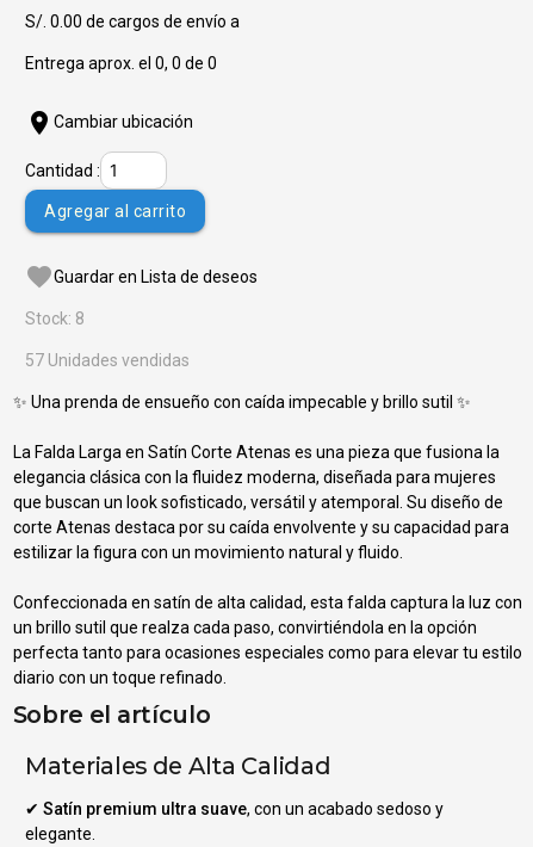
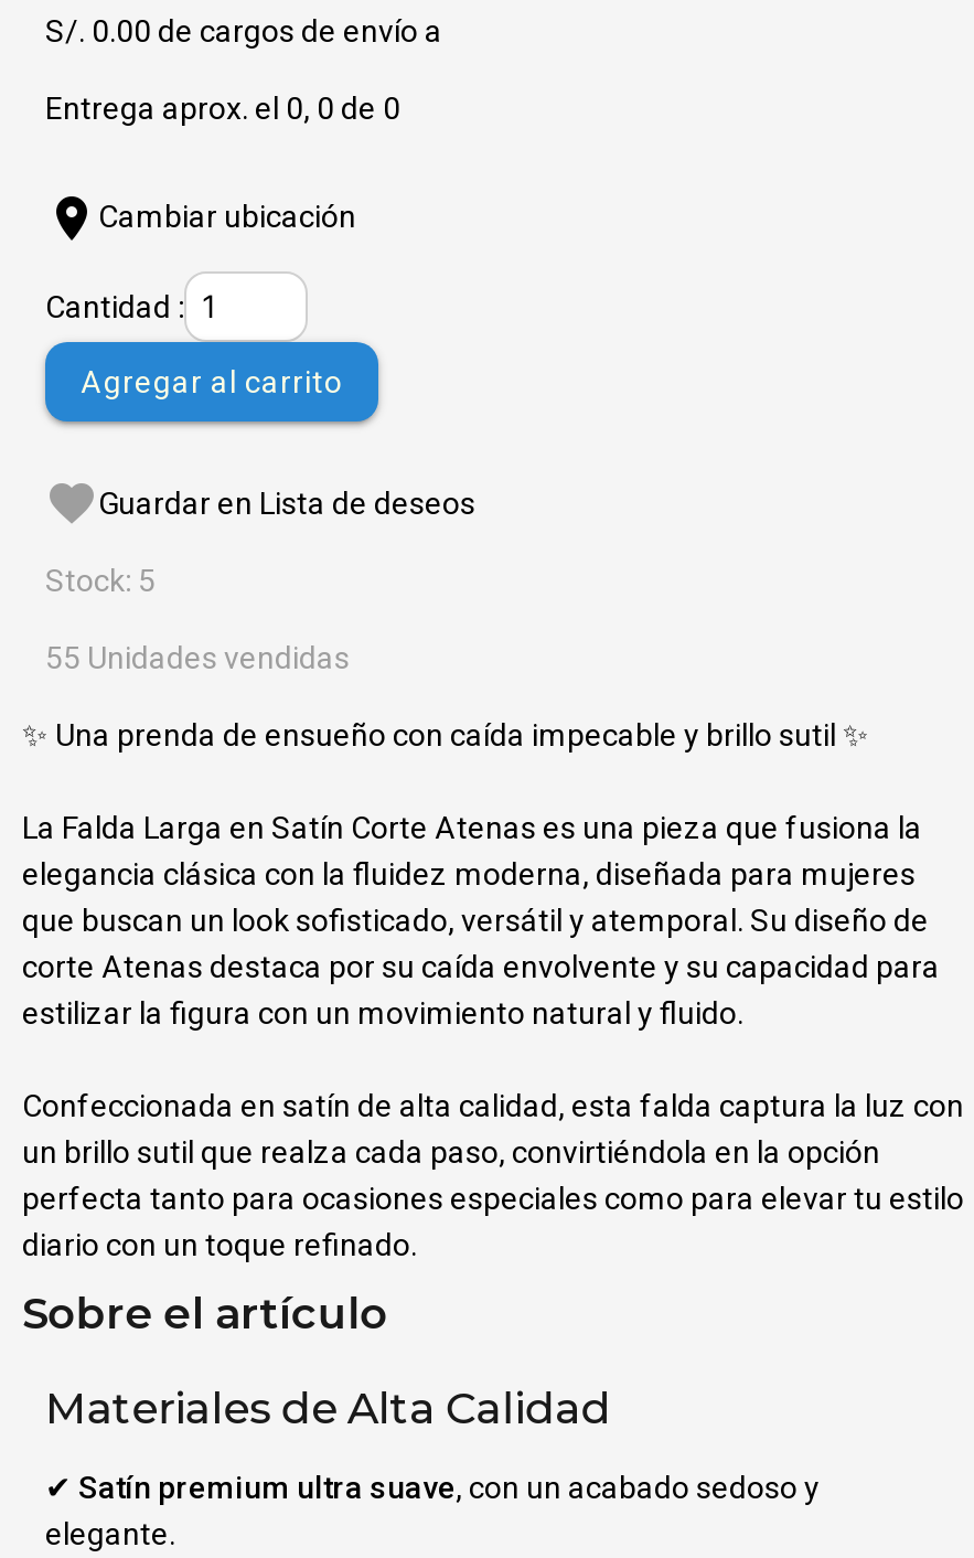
[25,308,85,328] Stock: 8 -> [45,562,156,597] Stock: 5
[25,350,190,369] 57 Unidades vendidas -> [45,639,350,674] 55 Unidades vendidas

